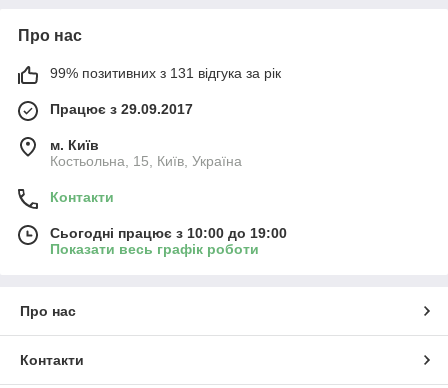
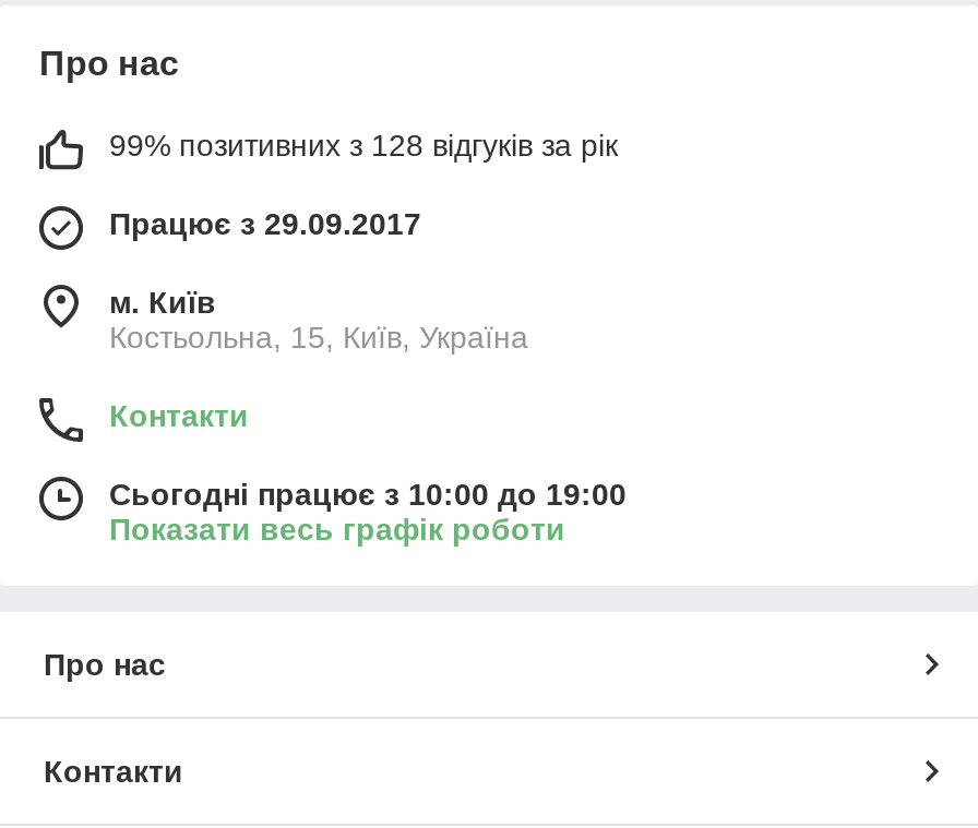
[50,65,281,81] 99% позитивних з 131 відгука за рік -> [109,127,618,162] 99% позитивних з 128 відгуків за рік

